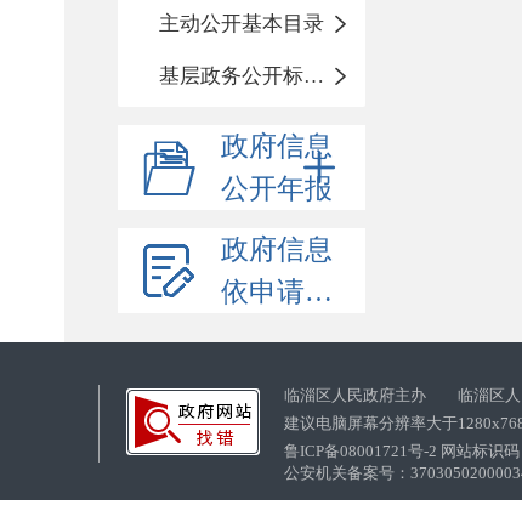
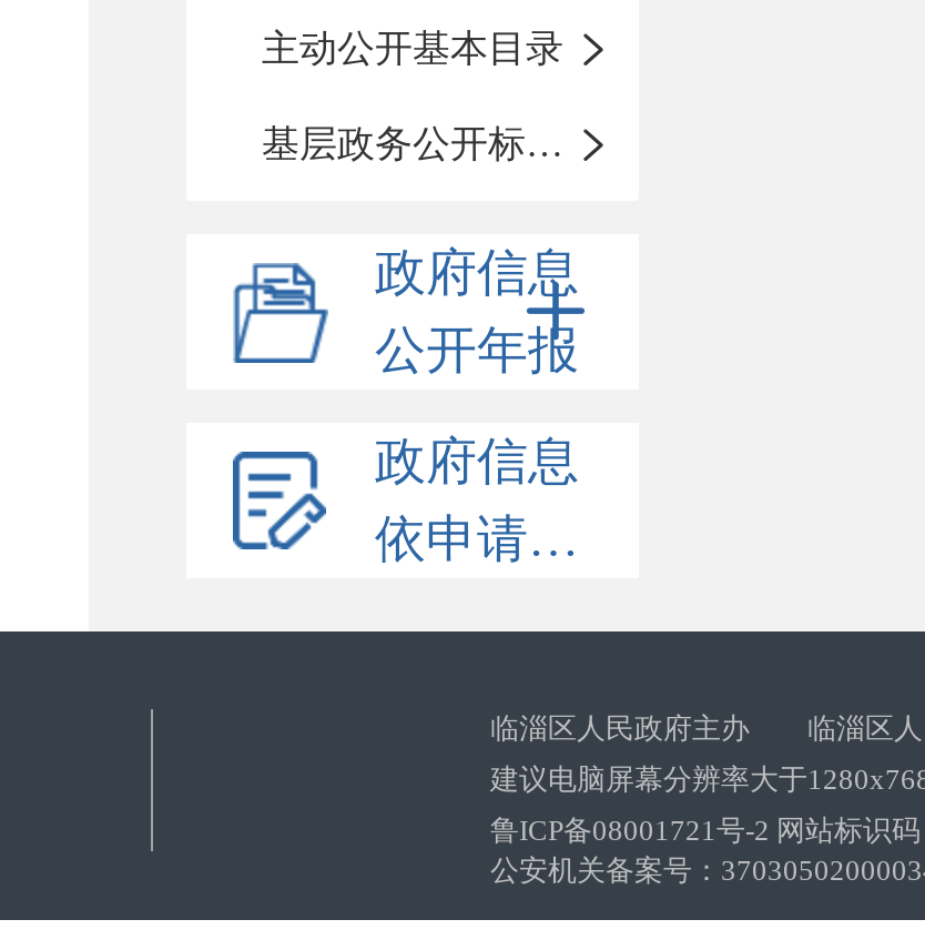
[125,387,261,456] [image] -> none

